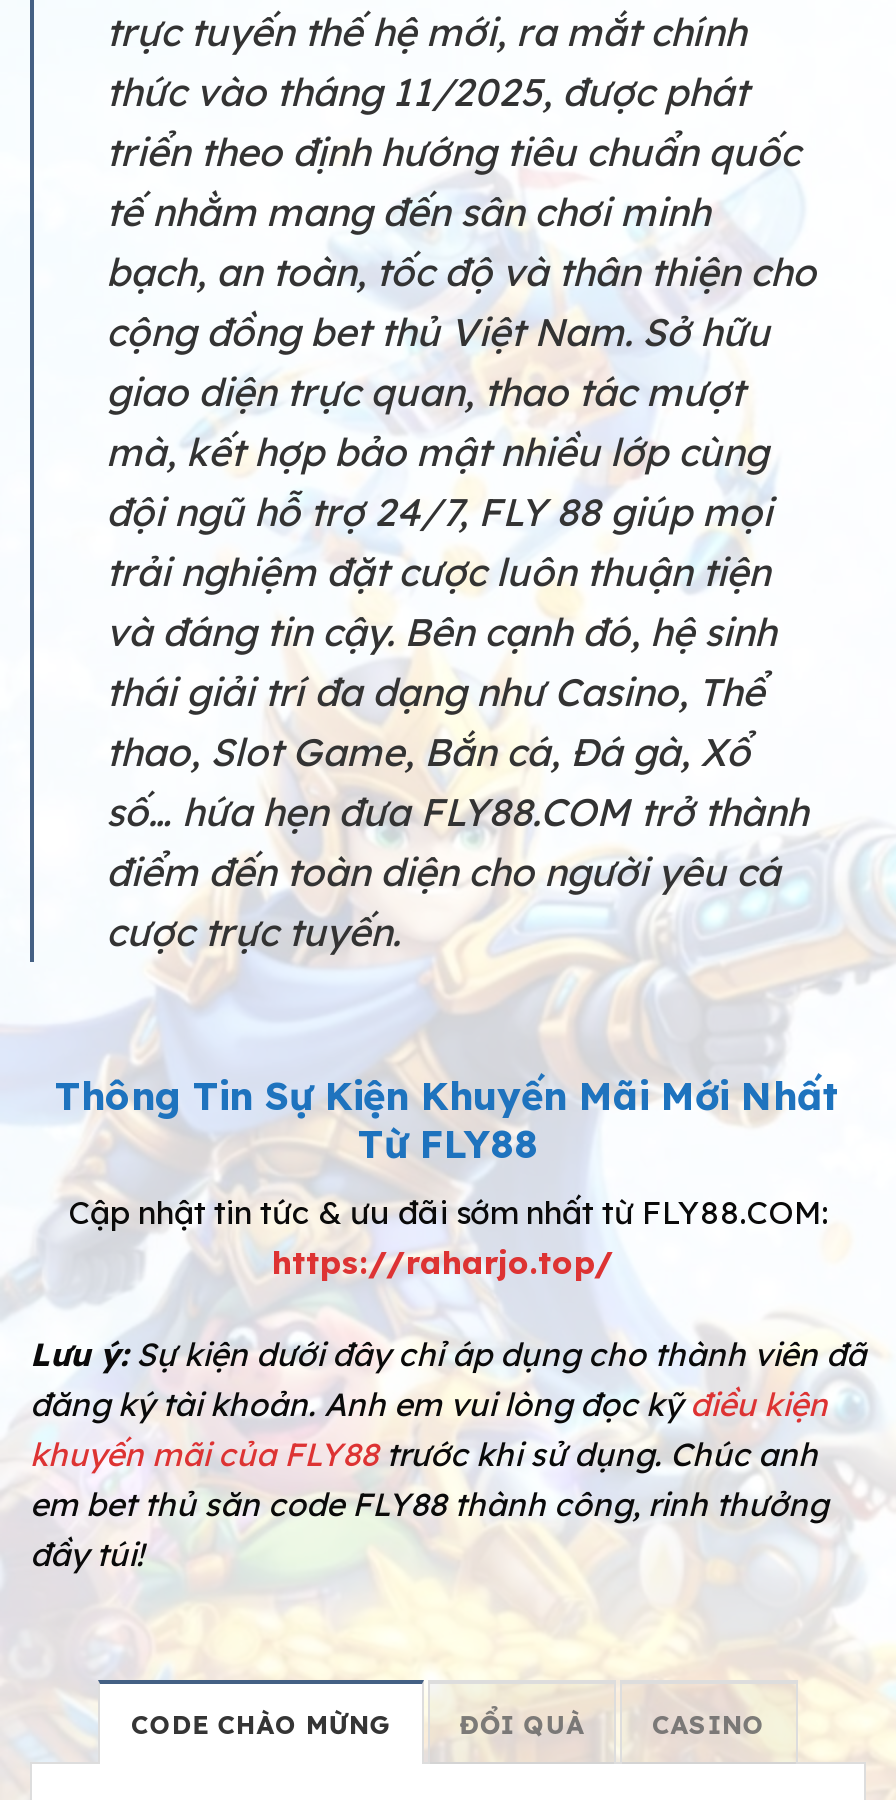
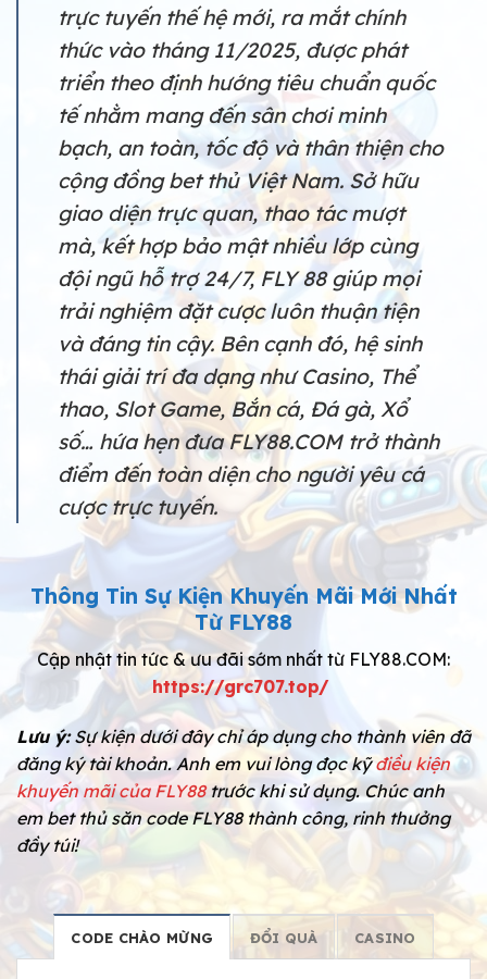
[272,1242,614,1282] https://raharjo.top/ -> [152,675,329,697] https://grc707.top/

